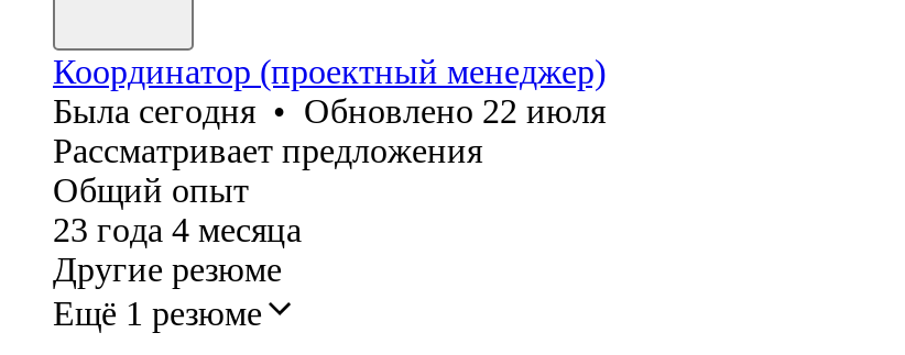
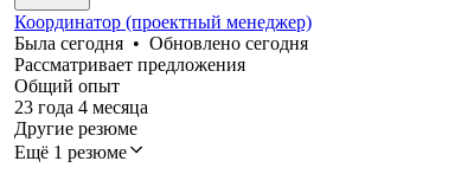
[53,92,606,129] Была сегодня • Обновлено 22 июля -> [14,33,308,53] Была сегодня • Обновлено сегодня

